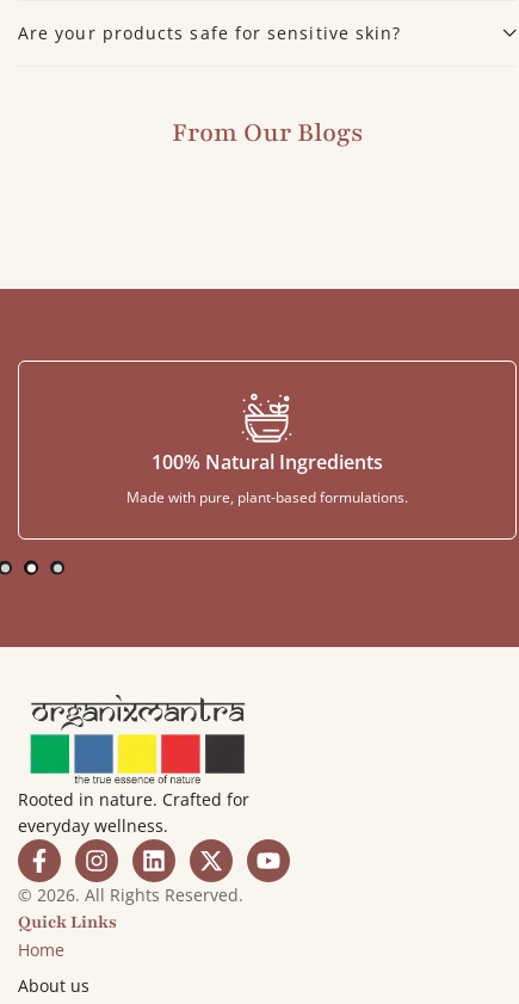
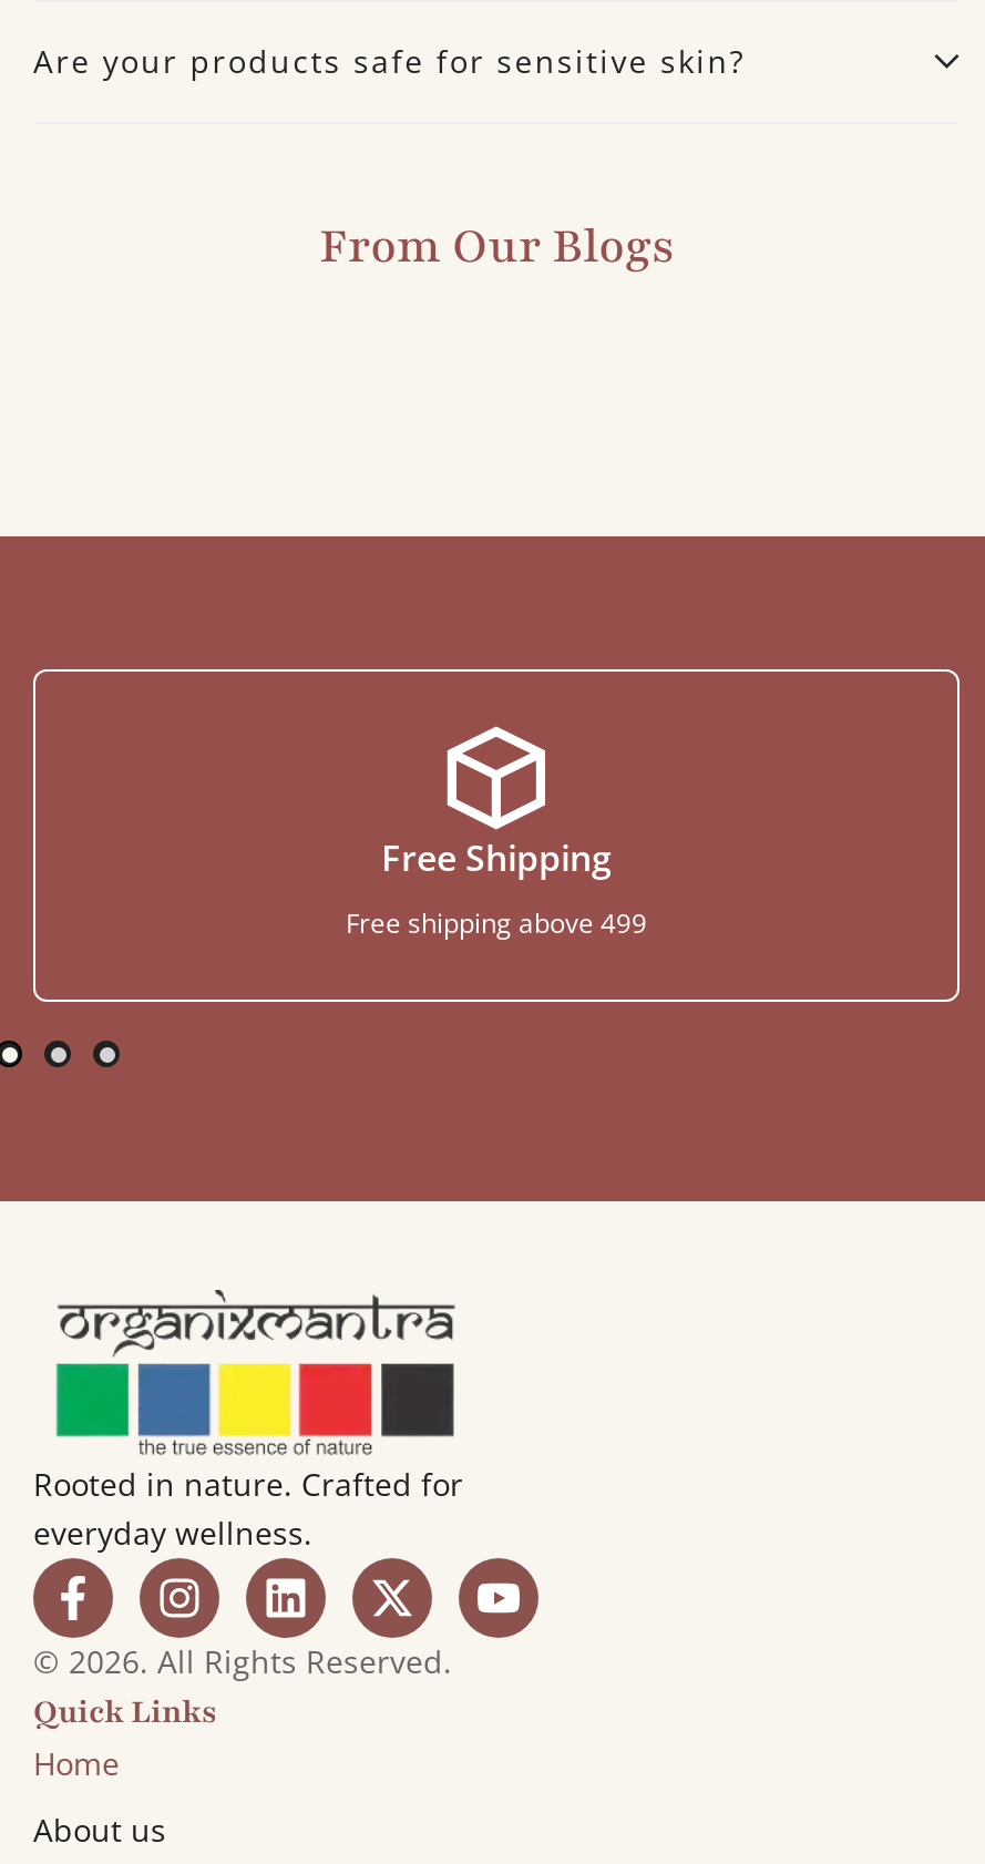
[152,392,383,475] [image] | 100% Natural Ingredients -> [381,725,612,882] [image] | Free Shipping
[126,487,408,507] Made with pure, plant-based formulations. -> [346,904,647,942] Free shipping above 499

